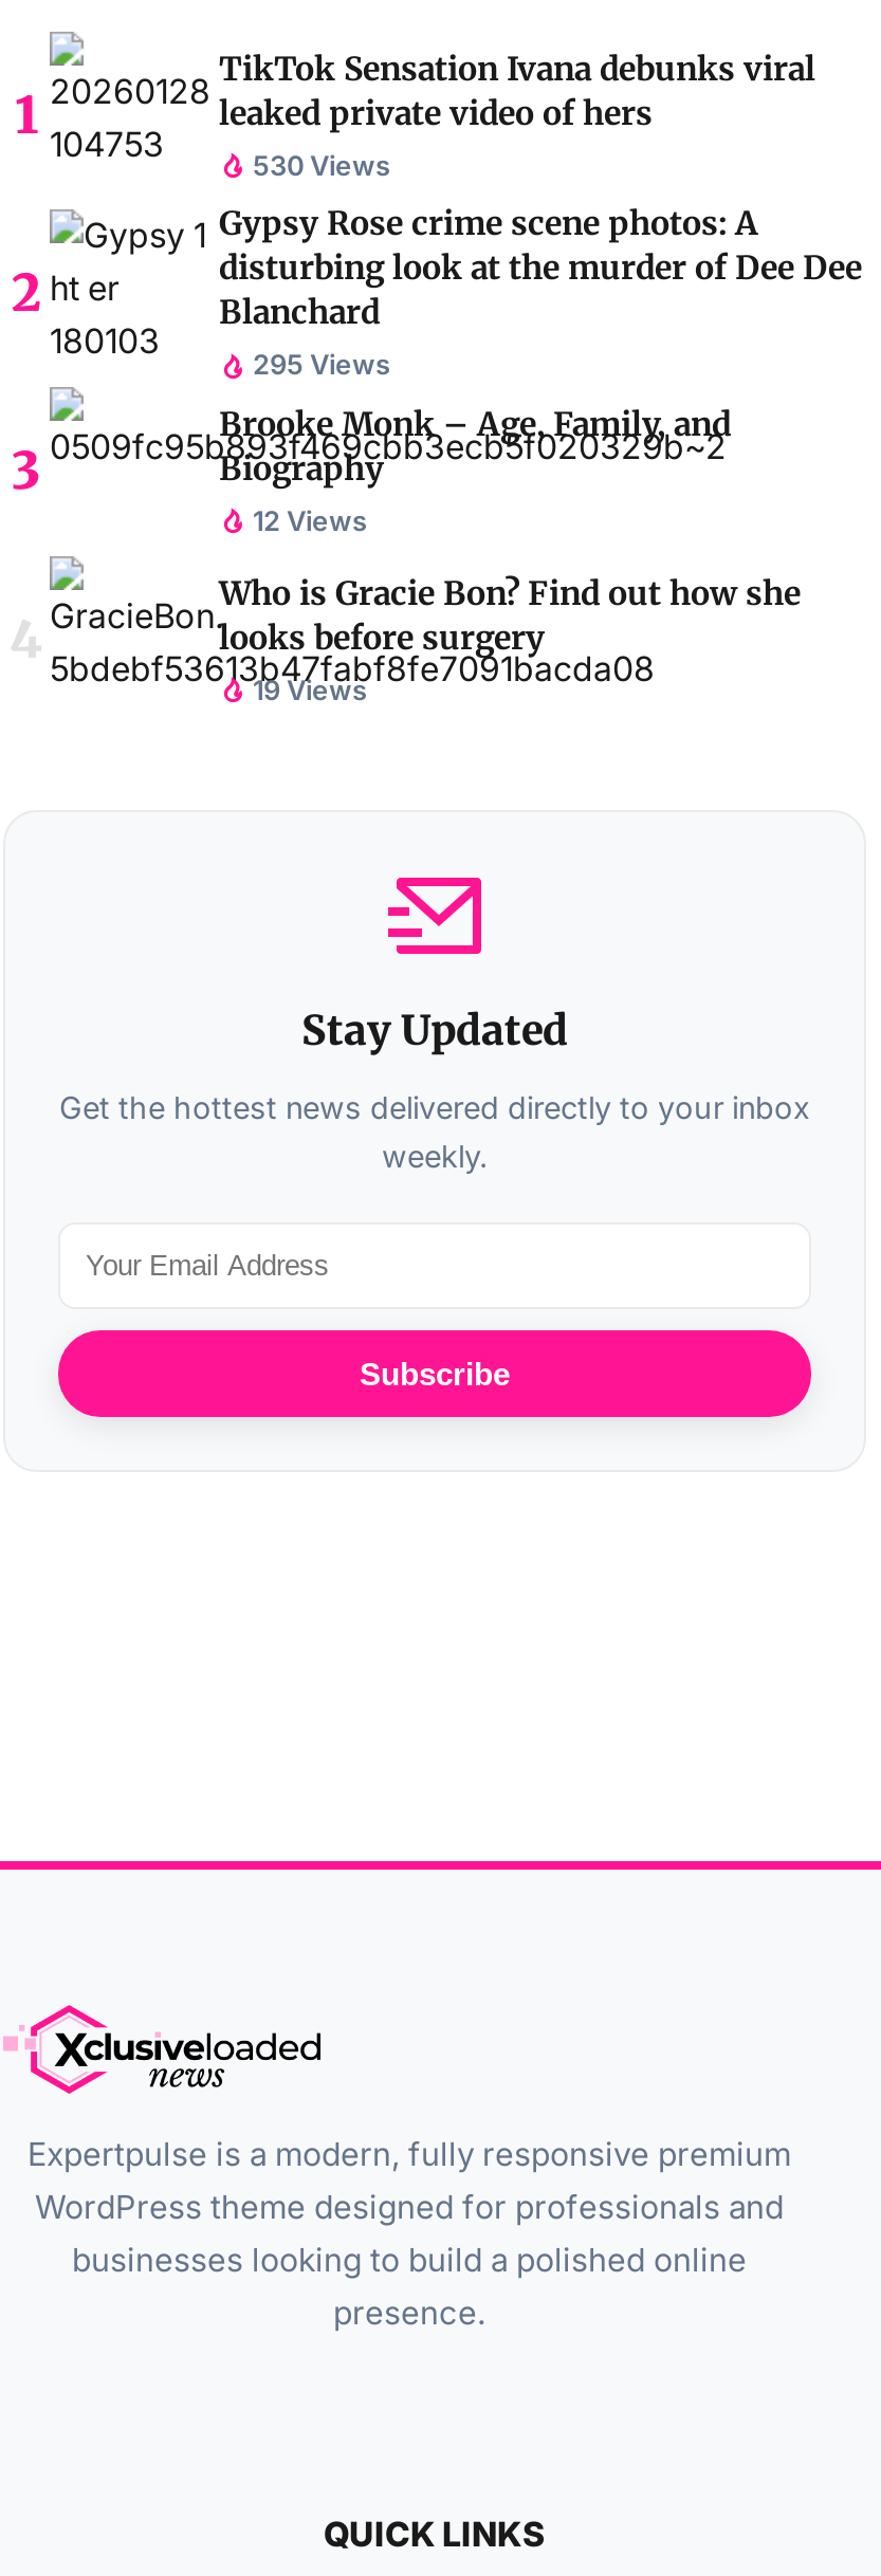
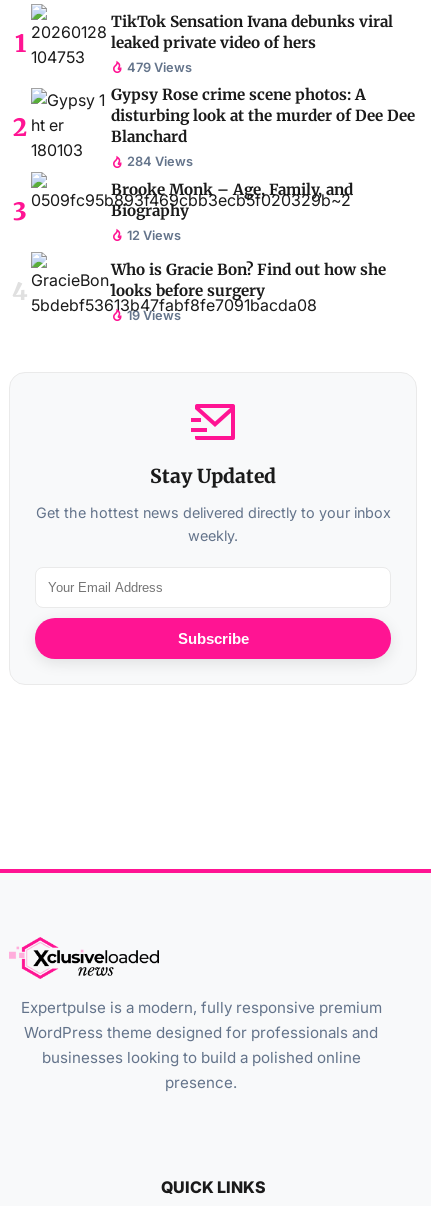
[246,150,390,181] 530 Views -> [124,60,192,75] 479 Views
[246,349,390,381] 295 Views -> [124,154,193,169] 284 Views

